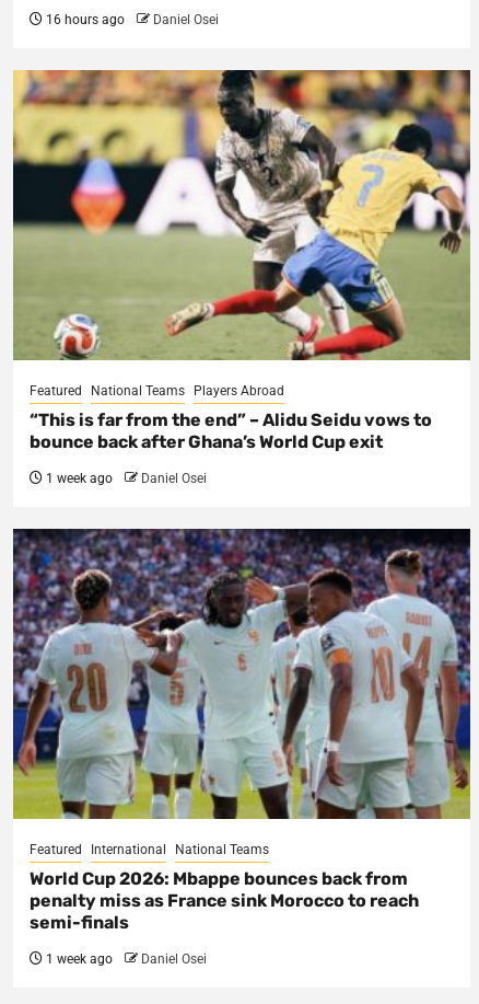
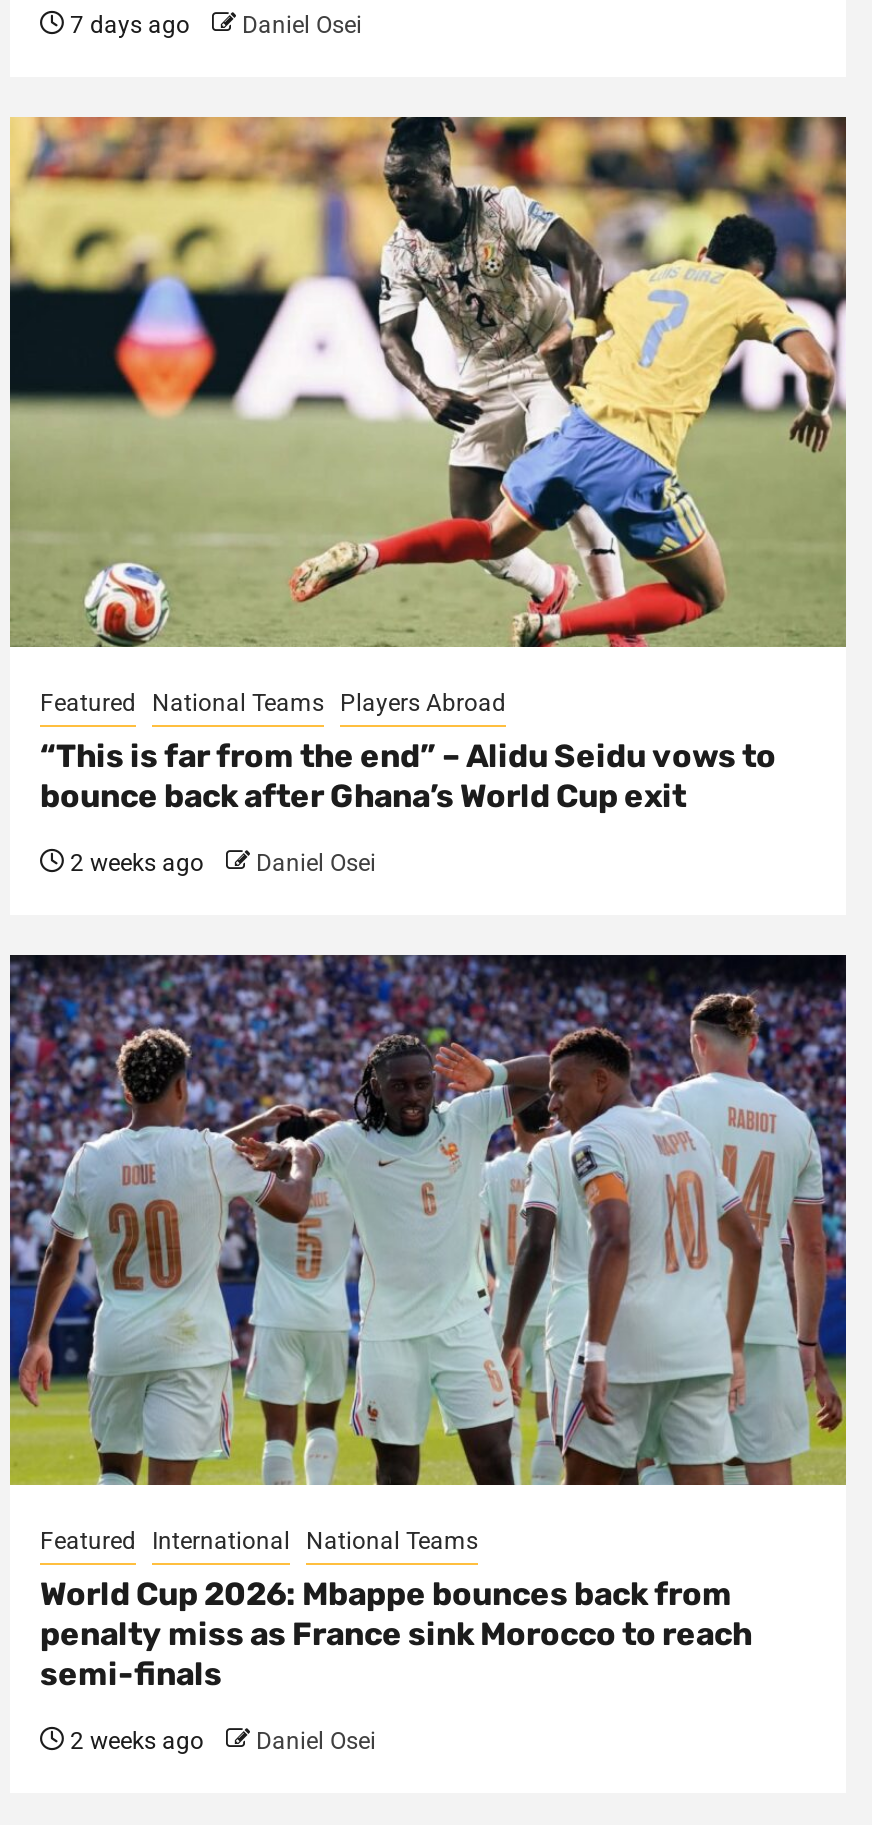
[43,12,219,27] 16 hours ago Daniel Osei -> [64,11,362,39] 7 days ago Daniel Osei
[43,471,207,486] 1 week ago Daniel Osei -> [64,849,376,877] 2 weeks ago Daniel Osei
[43,952,207,967] 1 week ago Daniel Osei -> [64,1727,376,1755] 2 weeks ago Daniel Osei

